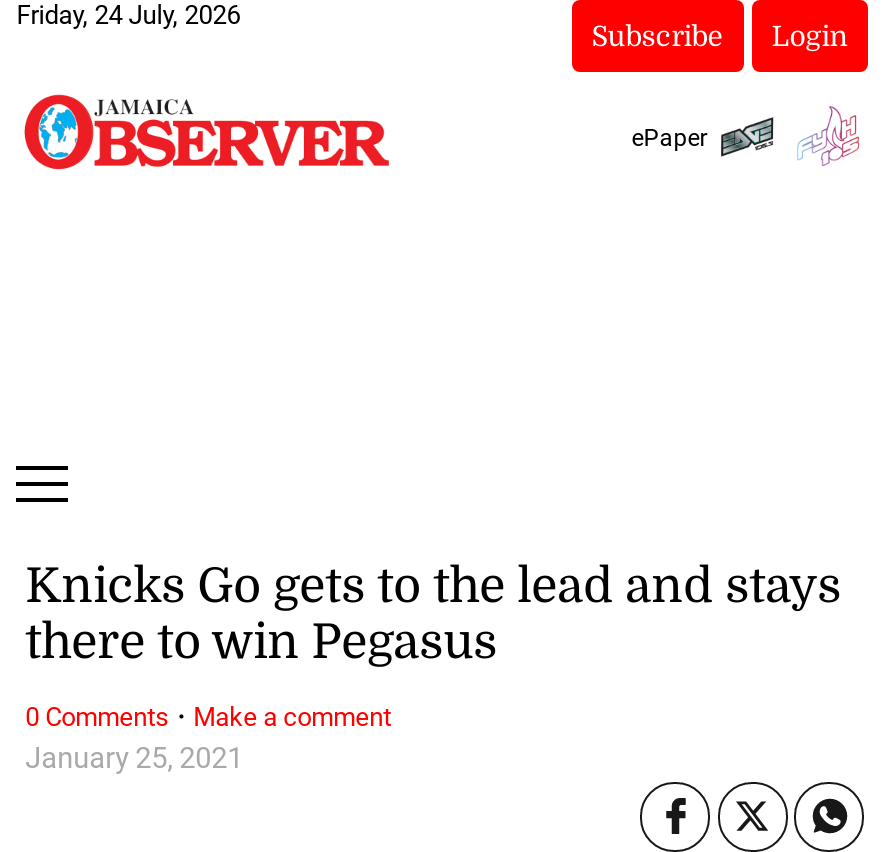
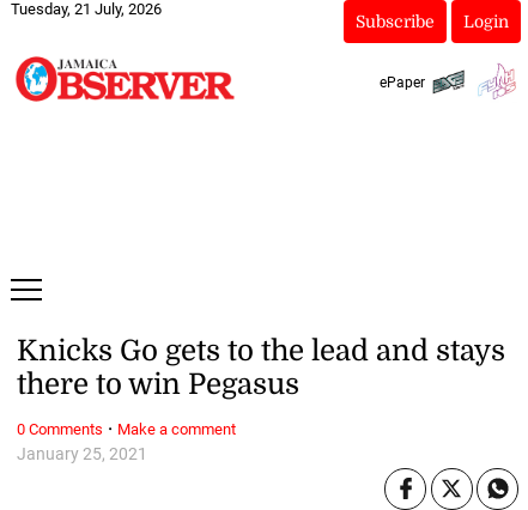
[16,0,240,30] Friday, 24 July, 2026 -> [11,0,162,18] Tuesday, 21 July, 2026

